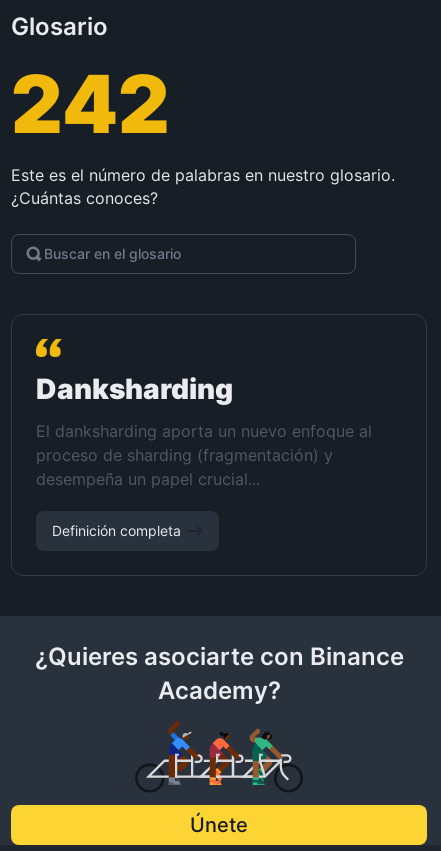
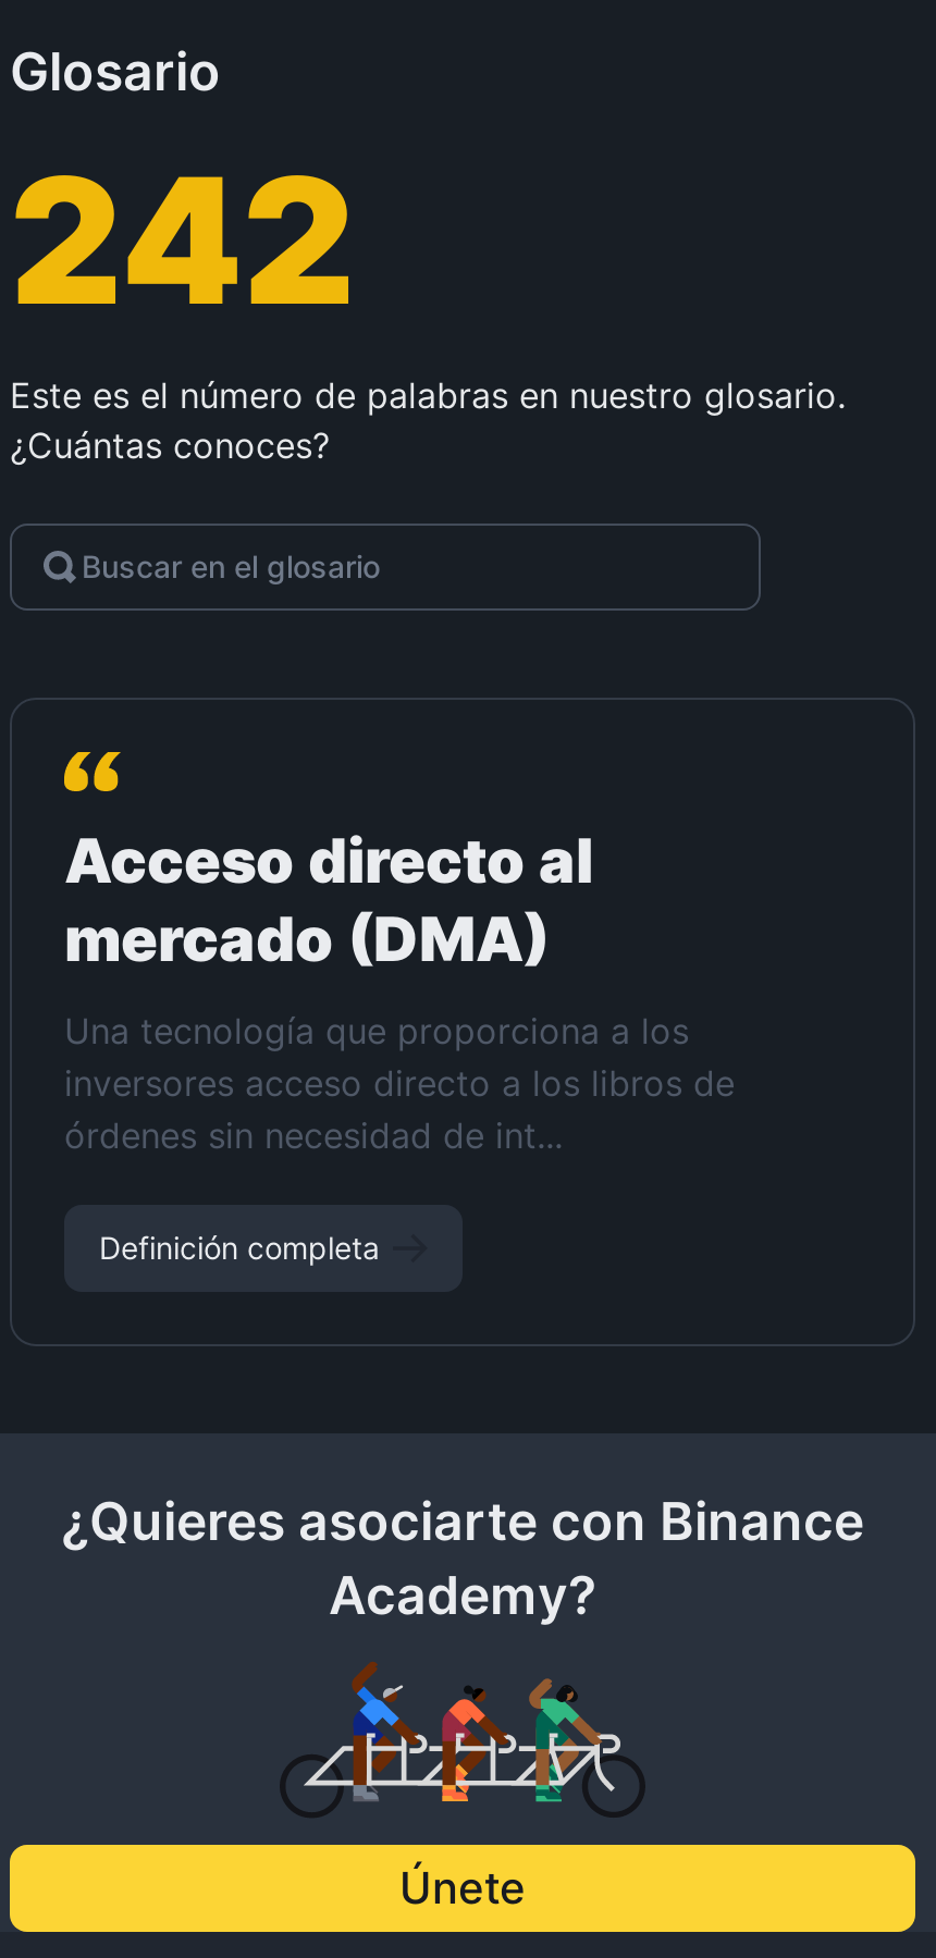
[36,372,372,489] Danksharding | El danksharding aporta un nuevo enfoque al | proceso de sharding (fragmentación) y | desempeña un papel crucial... -> [64,824,735,1157] Acceso directo al | mercado (DMA) | Una tecnología que proporciona a los | inversores acceso directo a los libros de | órdenes sin necesidad de int...

